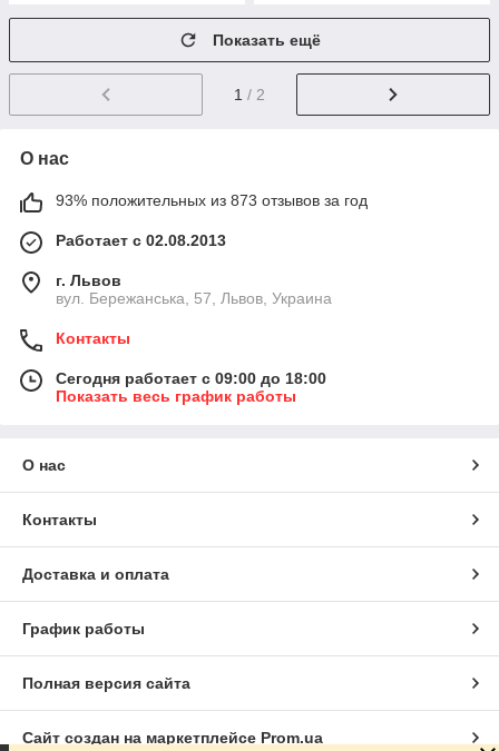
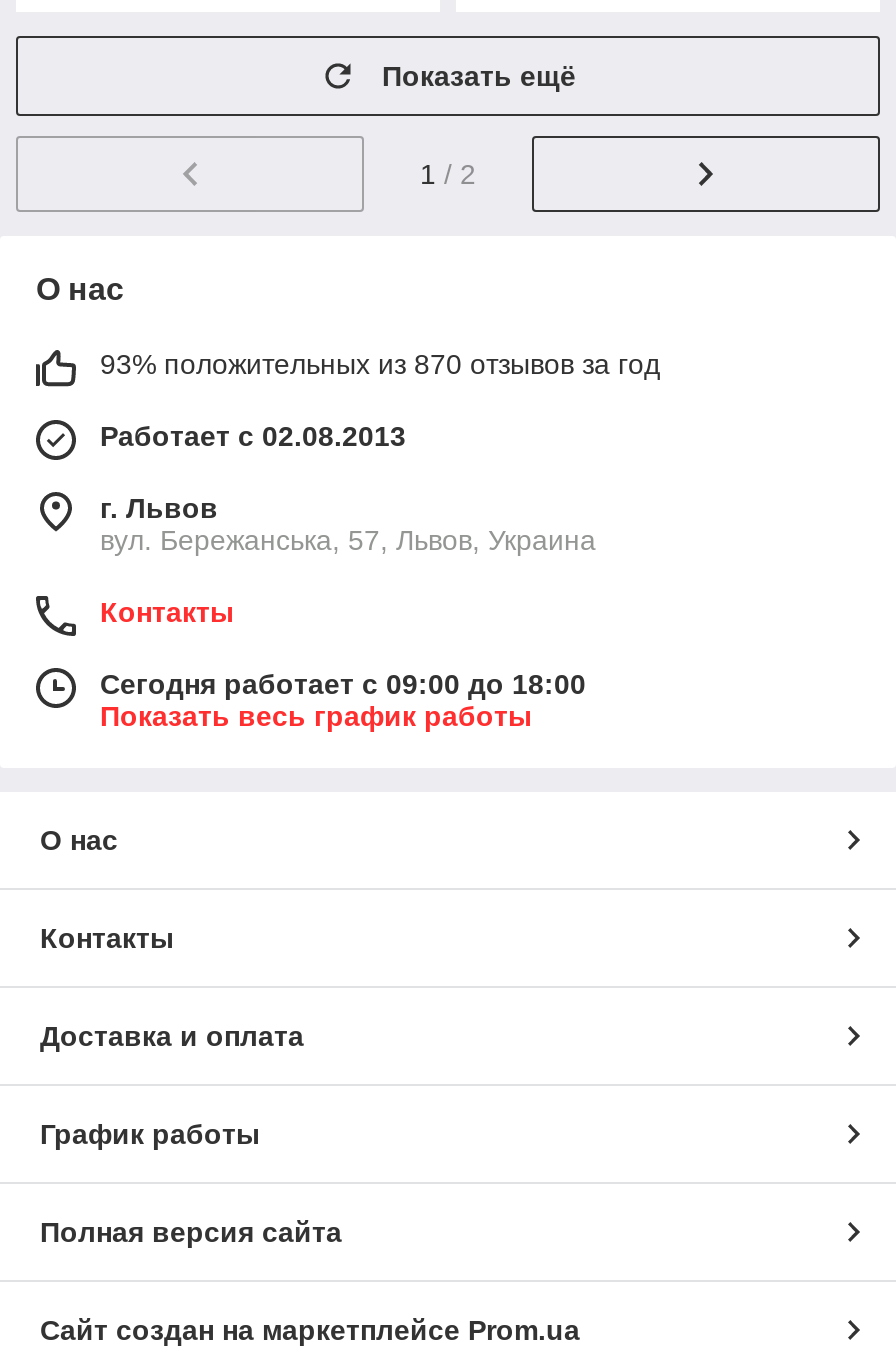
[56,191,368,209] 93% положительных из 873 отзывов за год -> [100,348,660,380] 93% положительных из 870 отзывов за год

